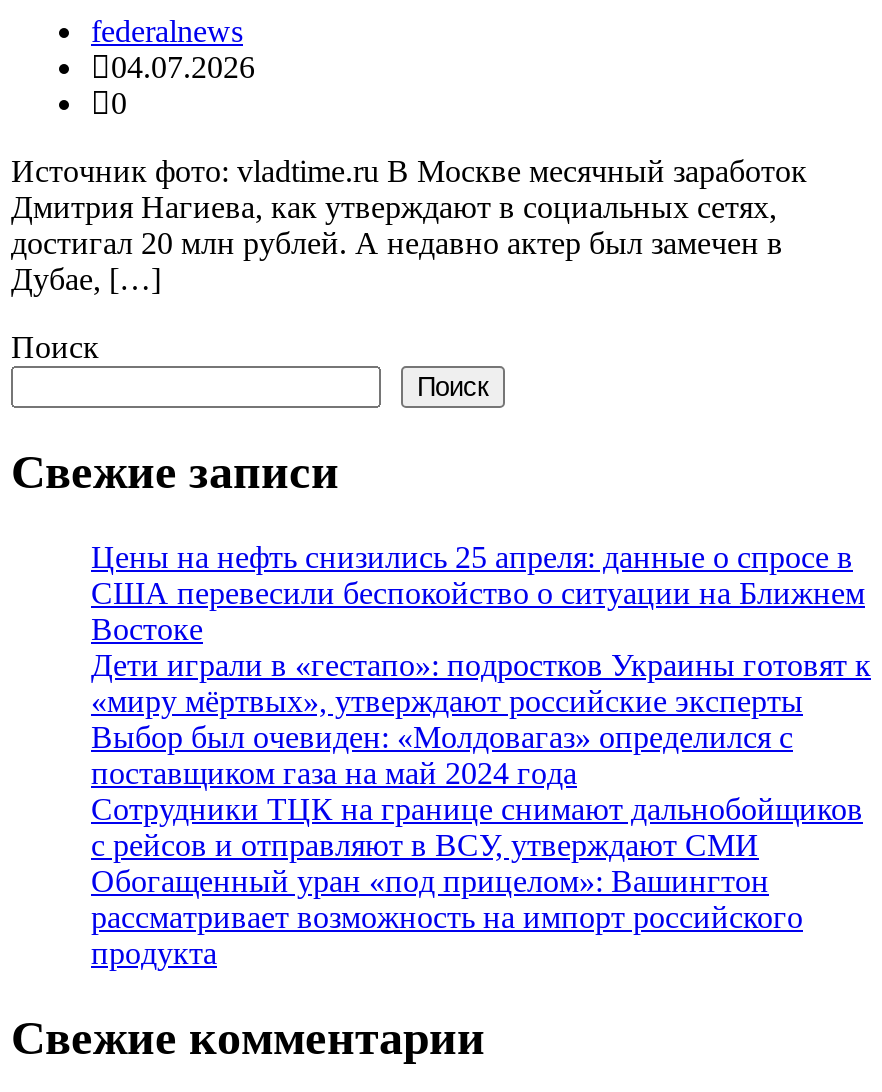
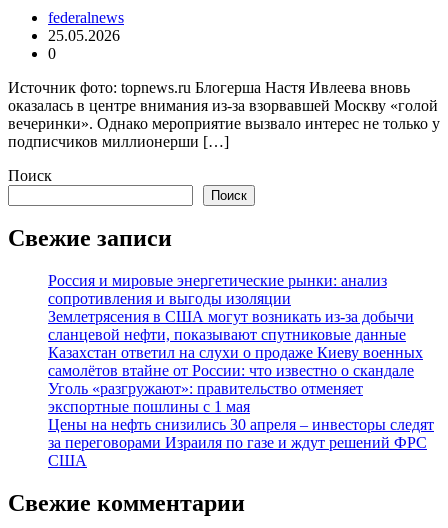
[111,49,255,83] 04.07.2026 -> [48,26,120,43] 25.05.2026
[11,153,807,295] Источник фото: vladtime.ru В Москве месячный заработок | Дмитрия Нагиева, как утверждают в социальных сетях, | достигал 20 млн рублей. А недавно актер был замечен в | Дубае, […] -> [8,78,440,149] Источник фото: topnews.ru Блогерша Настя Ивлеева вновь | оказалась в центре внимания из-за взорвавшей Москву «голой | вечеринки». Однако мероприятие вызвало интерес не только у | подписчиков миллионерши […]
[91,541,871,971] Цены на нефть снизились 25 апреля: данные о спросе в | США перевесили беспокойство о ситуации на Ближнем | Востоке | Дети играли в «гестапо»: подростков Украины готовят к | «миру мёртвых», утверждают российские эксперты | Выбор был очевиден: «Молдовагаз» определился с | поставщиком газа на май 2024 года | Сотрудники ТЦК на границе снимают дальнобойщиков | с рейсов и отправляют в ВСУ, утверждают СМИ | Обогащенный уран «под прицелом»: Вашингтон | рассматривает возможность на импорт российского | продукта -> [48,272,434,469] Россия и мировые энергетические рынки: анализ | сопротивления и выгоды изоляции | Землетрясения в США могут возникать из-за добычи | сланцевой нефти, показывают спутниковые данные | Казахстан ответил на слухи о продаже Киеву военных | самолётов втайне от России: что известно о скандале | Уголь «разгружают»: правительство отменяет | экспортные пошлины с 1 мая | Цены на нефть снизились 30 апреля – инвесторы следят | за переговорами Израиля по газе и ждут решений ФРС | США

